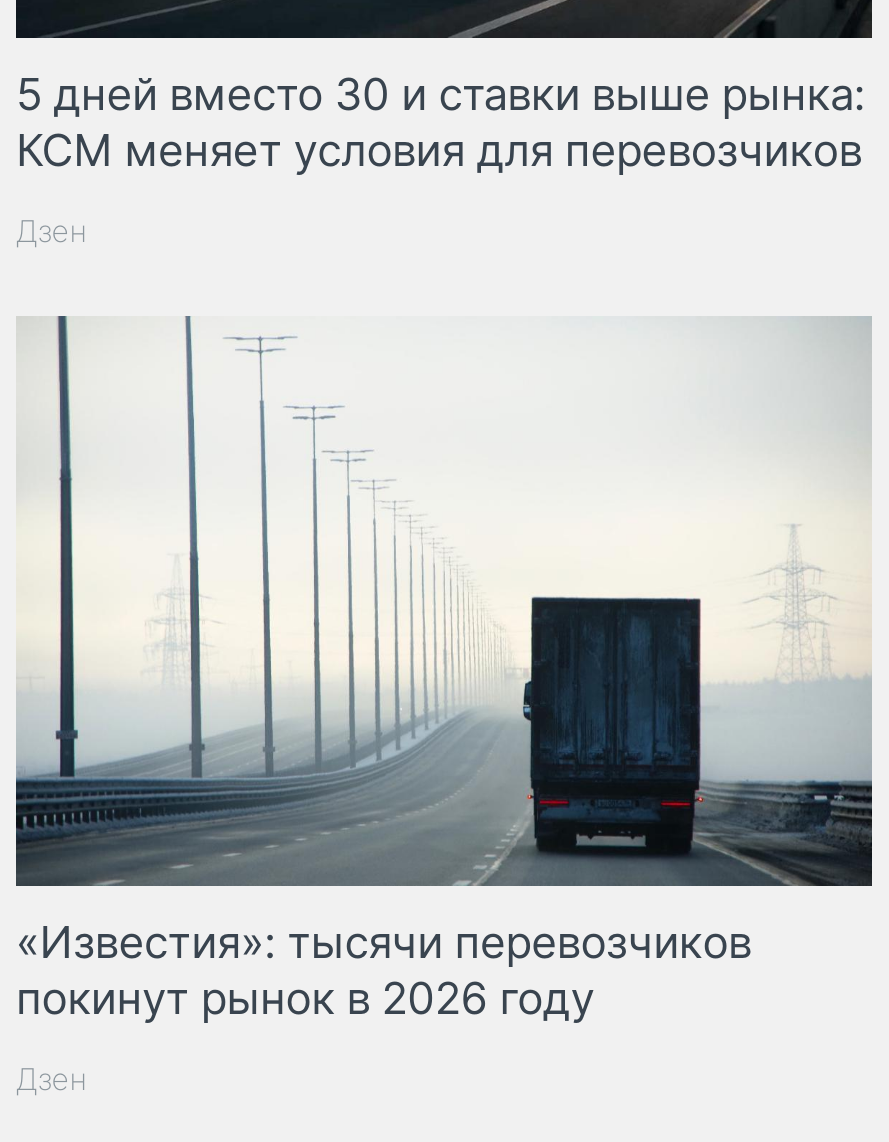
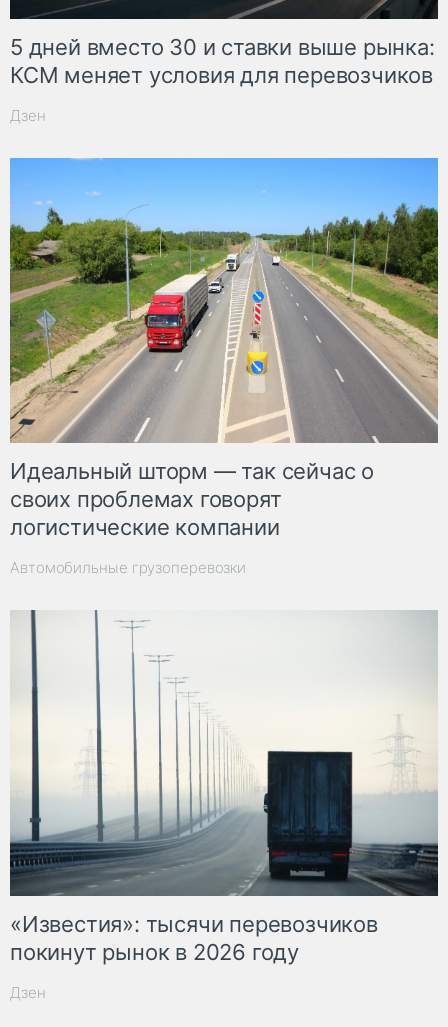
none -> [9,157,439,577] [image] | Идеальный шторм — так сейчас о | своих проблемах говорят | логистические компании | Автомобильные грузоперевозки

